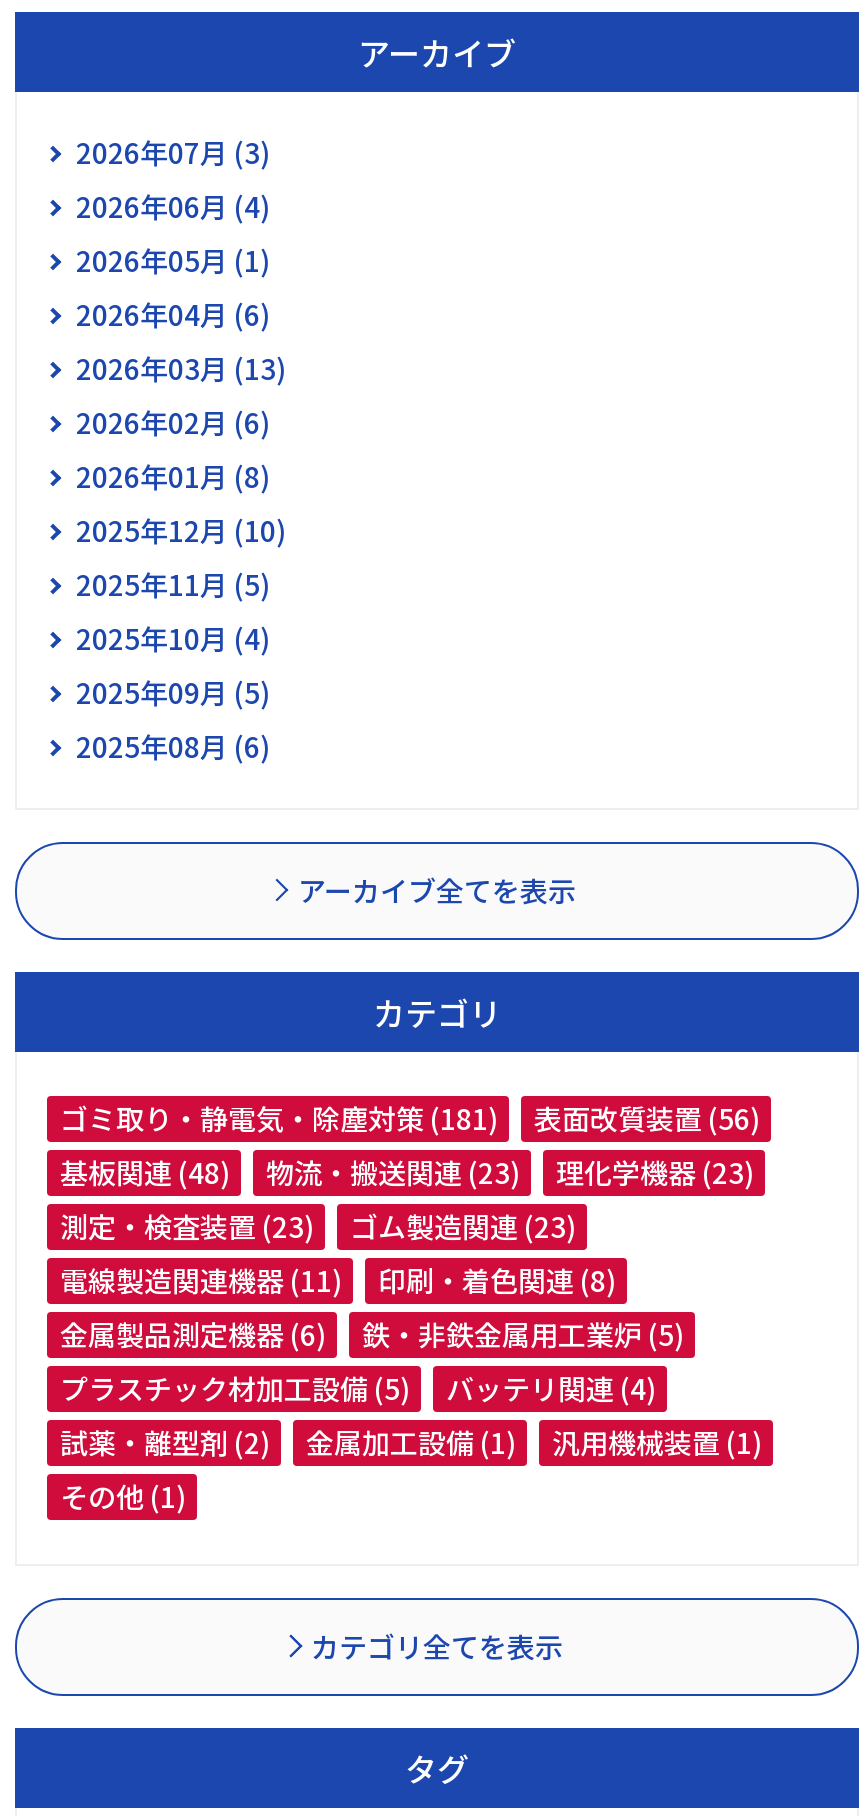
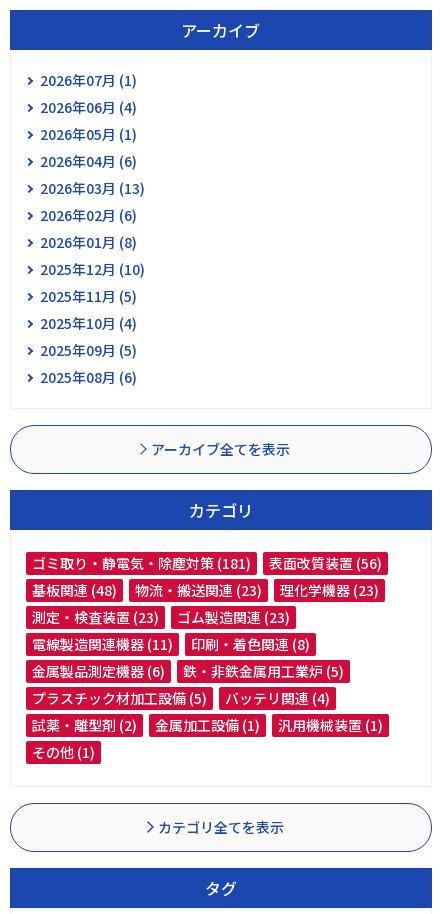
[76,132,270,172] 2026年07月 (3) -> [40,70,137,90] 2026年07月 (1)

